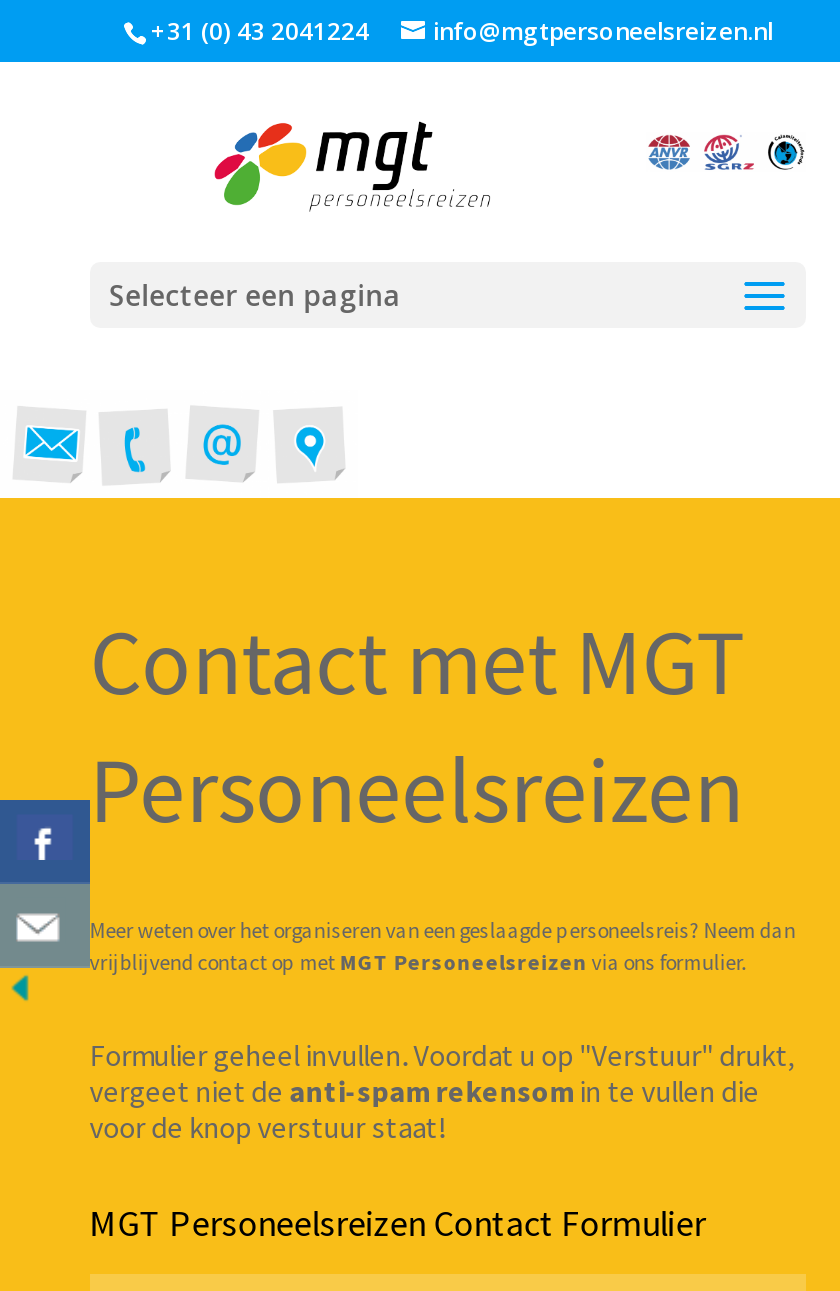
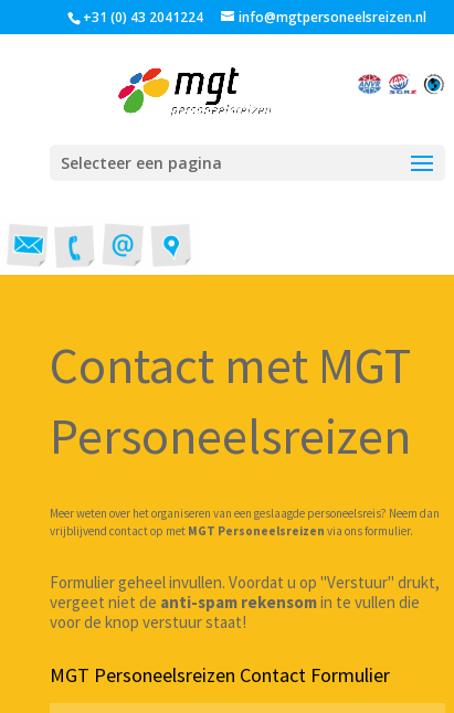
[6,798,92,1002] [image] -> none

